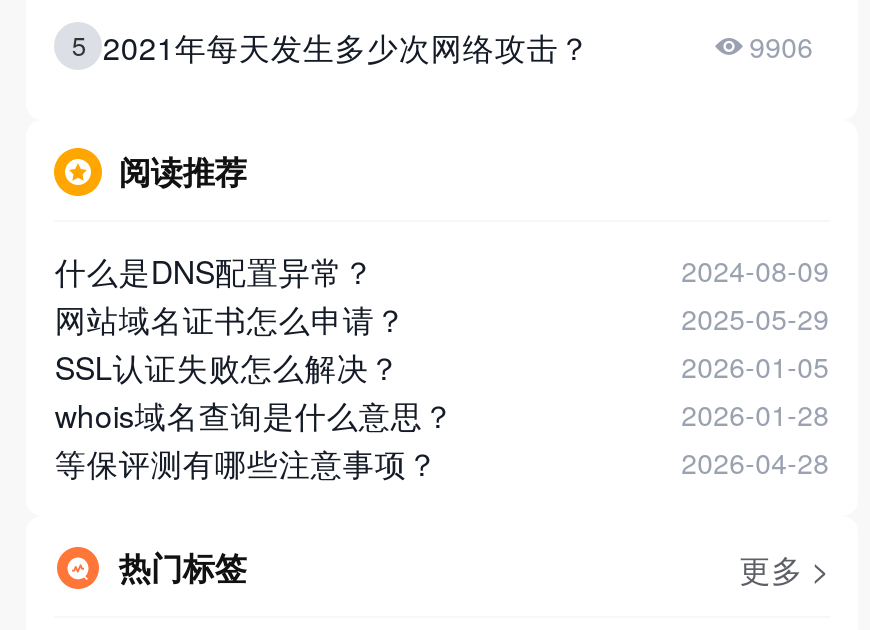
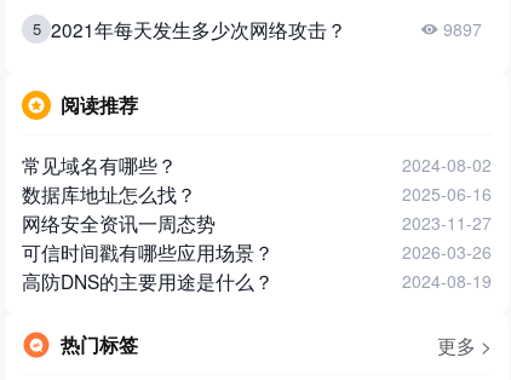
[749,25,813,65] 9906 -> [443,17,482,41] 9897
[55,249,829,485] 什么是DNS配置异常？ | 2024-08-09 | 网站域名证书怎么申请？ | 2025-05-29 | SSL认证失败怎么解决？ | 2026-01-05 | whois域名查询是什么意思？ | 2026-01-28 | 等保评测有哪些注意事项？ | 2026-04-28 -> [22,152,491,294] 常见域名有哪些？ | 2024-08-02 | 数据库地址怎么找？ | 2025-06-16 | 网络安全资讯一周态势 | 2023-11-27 | 可信时间戳有哪些应用场景？ | 2026-03-26 | 高防DNS的主要用途是什么？ | 2024-08-19

